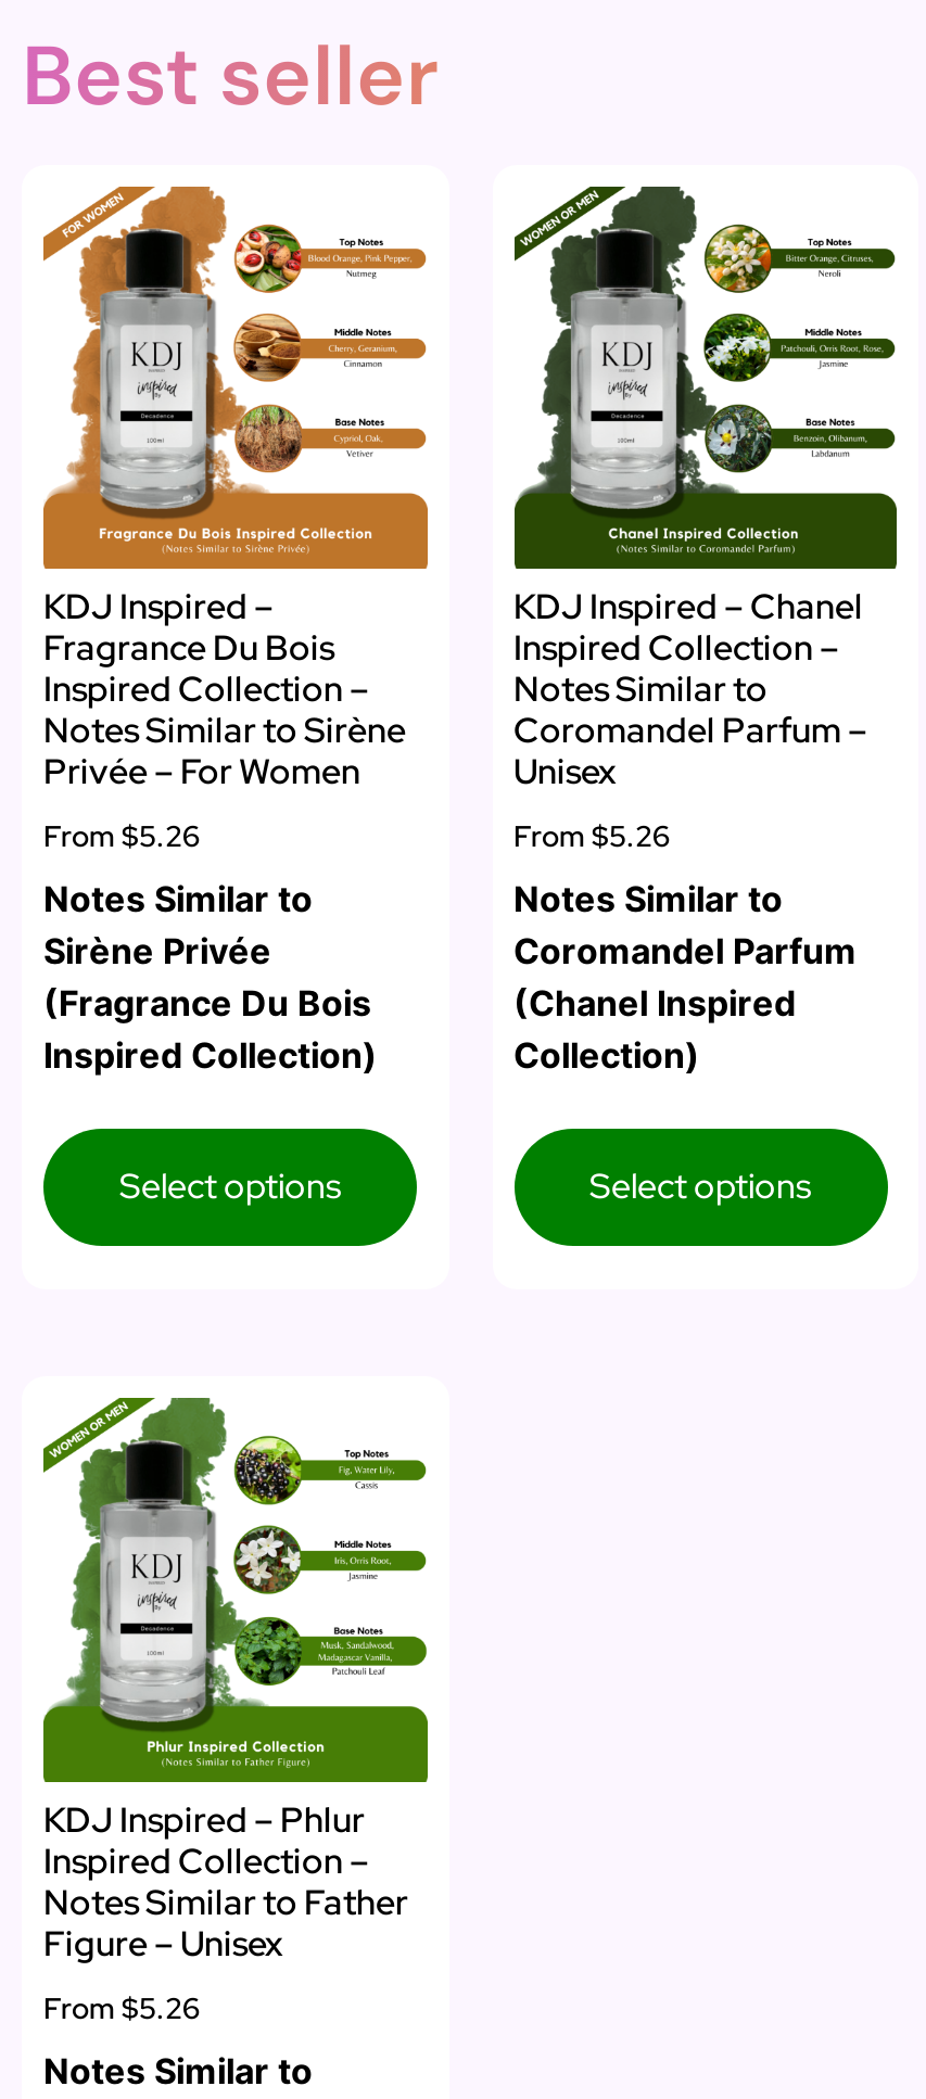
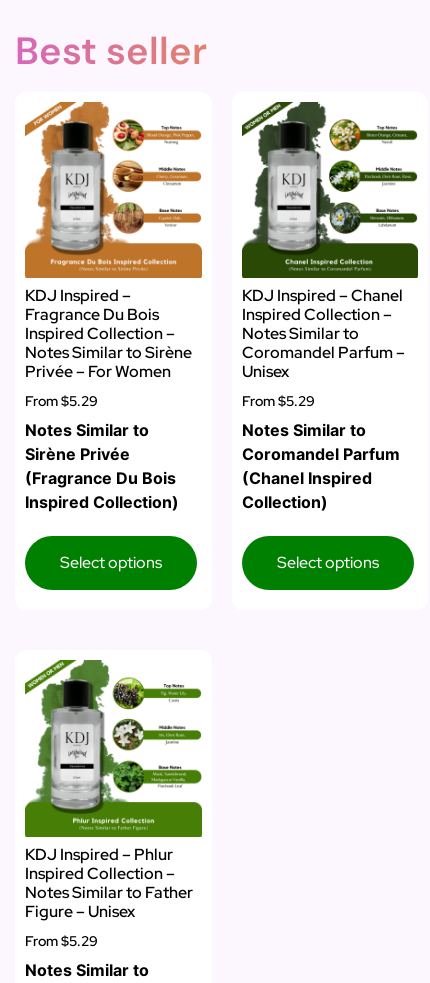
[43,817,200,856] From $5.26 -> [25,392,98,410] From $5.29
[513,817,670,856] From $5.26 -> [241,392,314,410] From $5.29
[43,1988,200,2027] From $5.26 -> [25,932,98,950] From $5.29

